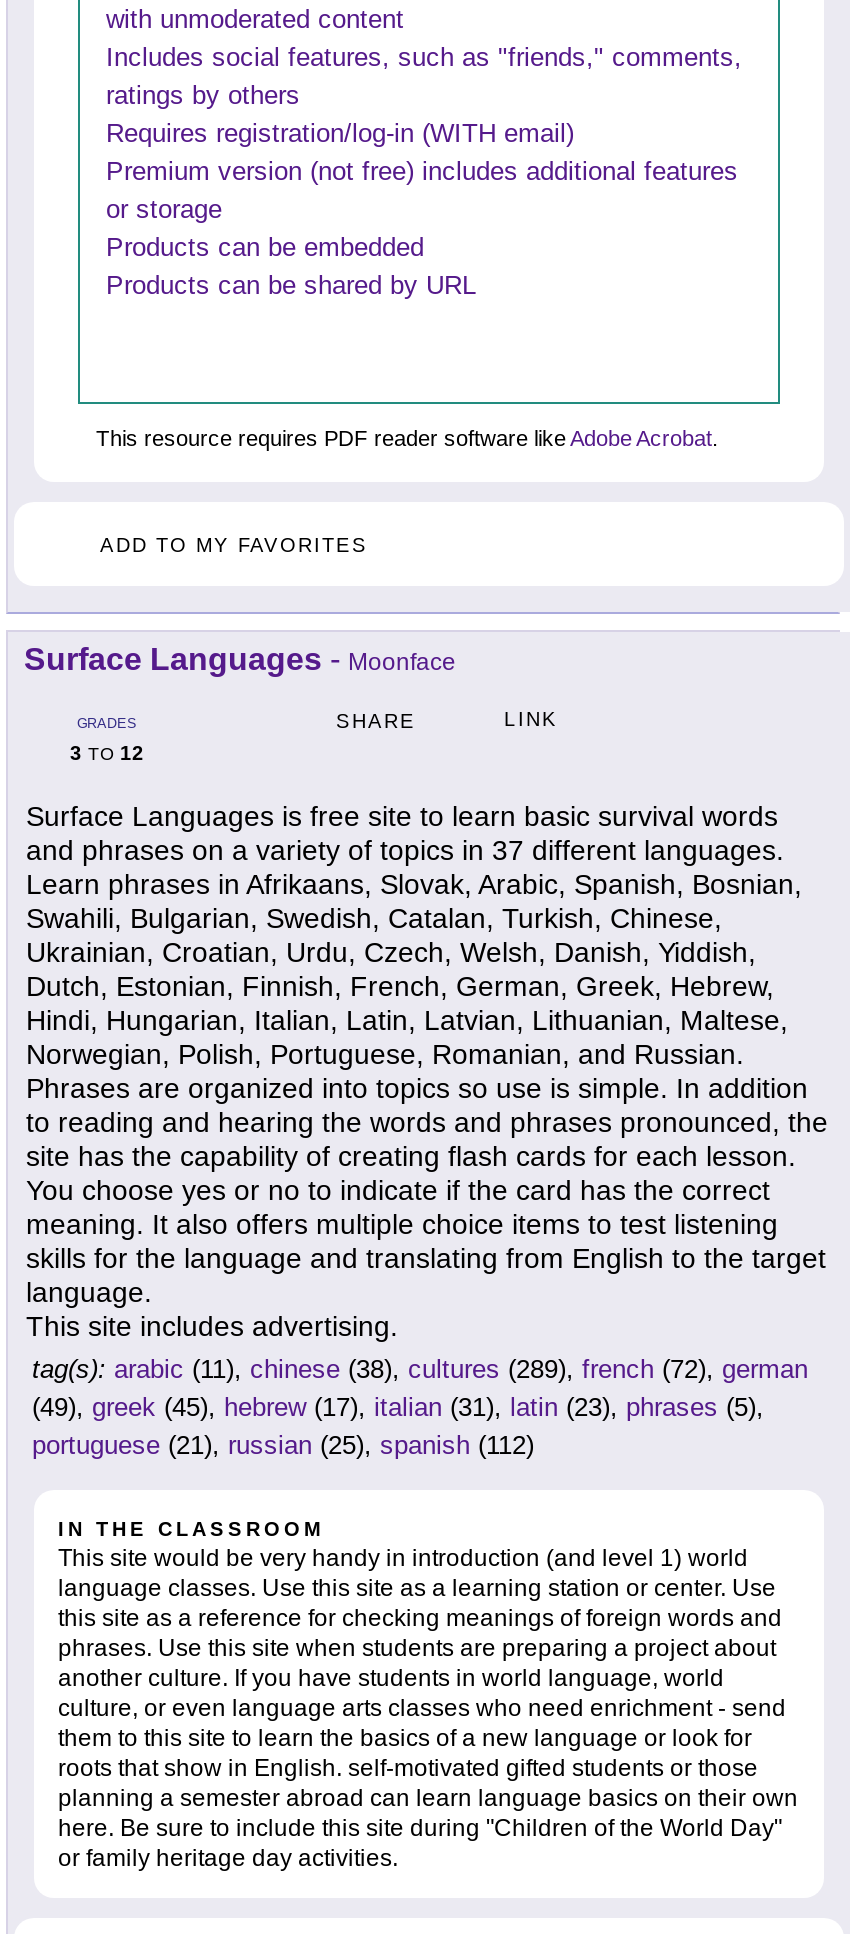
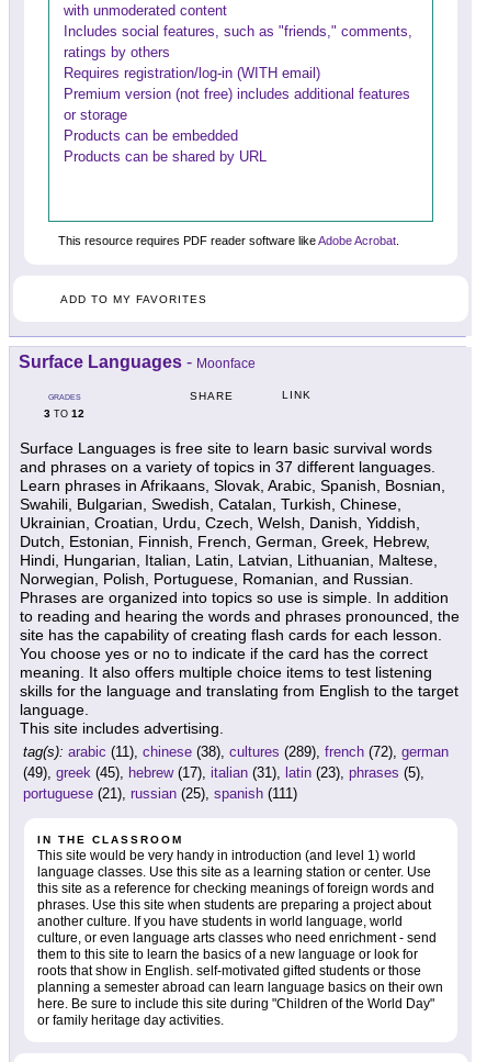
[32,1429,534,1459] portuguese (21), russian (25), spanish (112) -> [23,785,297,801] portuguese (21), russian (25), spanish (111)

